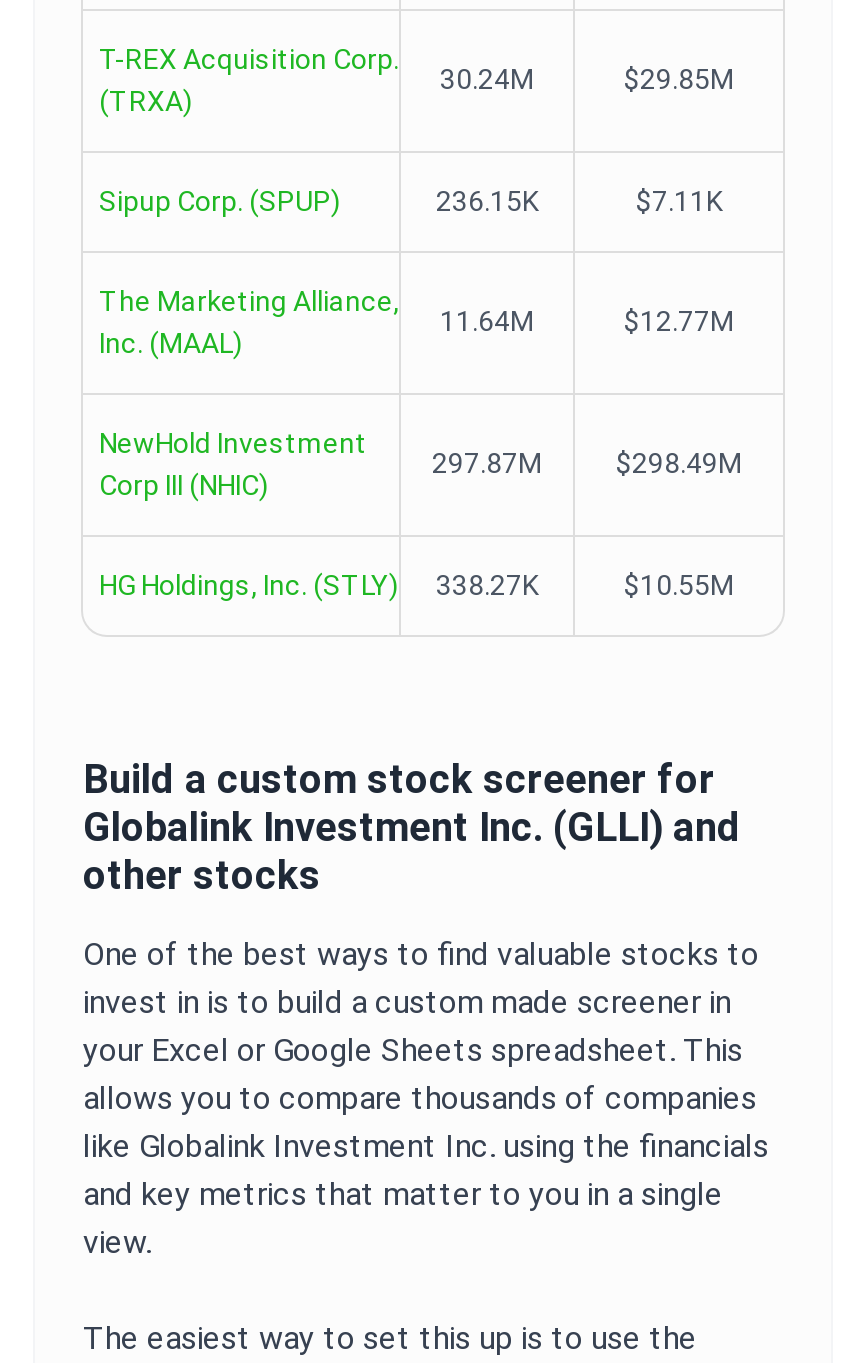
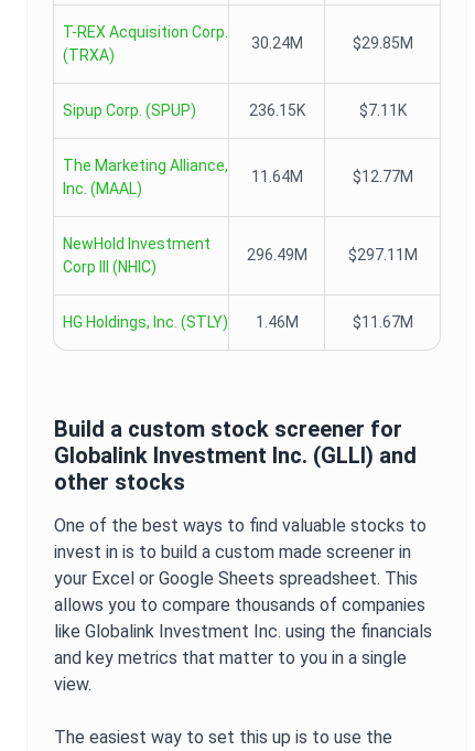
[432,447,742,479] 297.87M | $298.49M -> [246,246,417,264] 296.49M | $297.11M
[436,569,734,601] 338.27K | $10.55M -> [255,313,413,331] 1.46M | $11.67M

